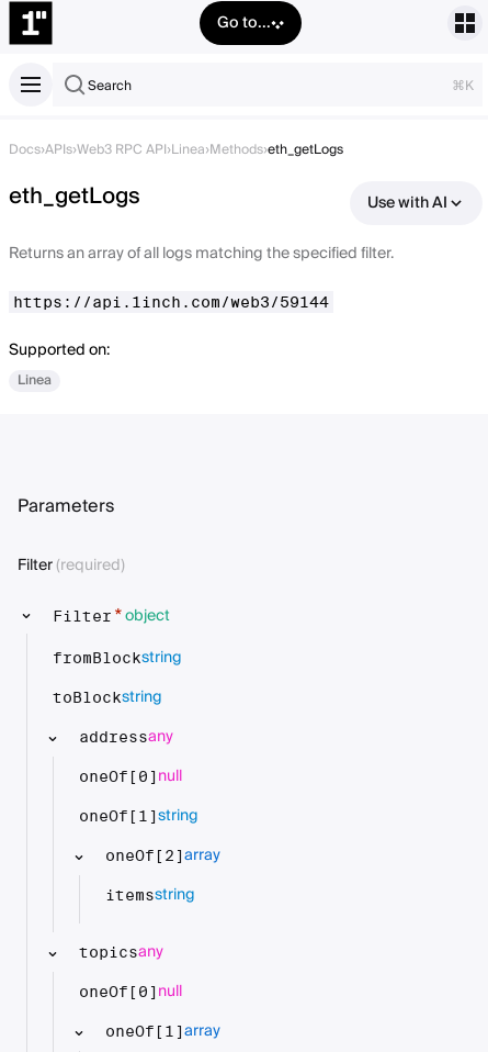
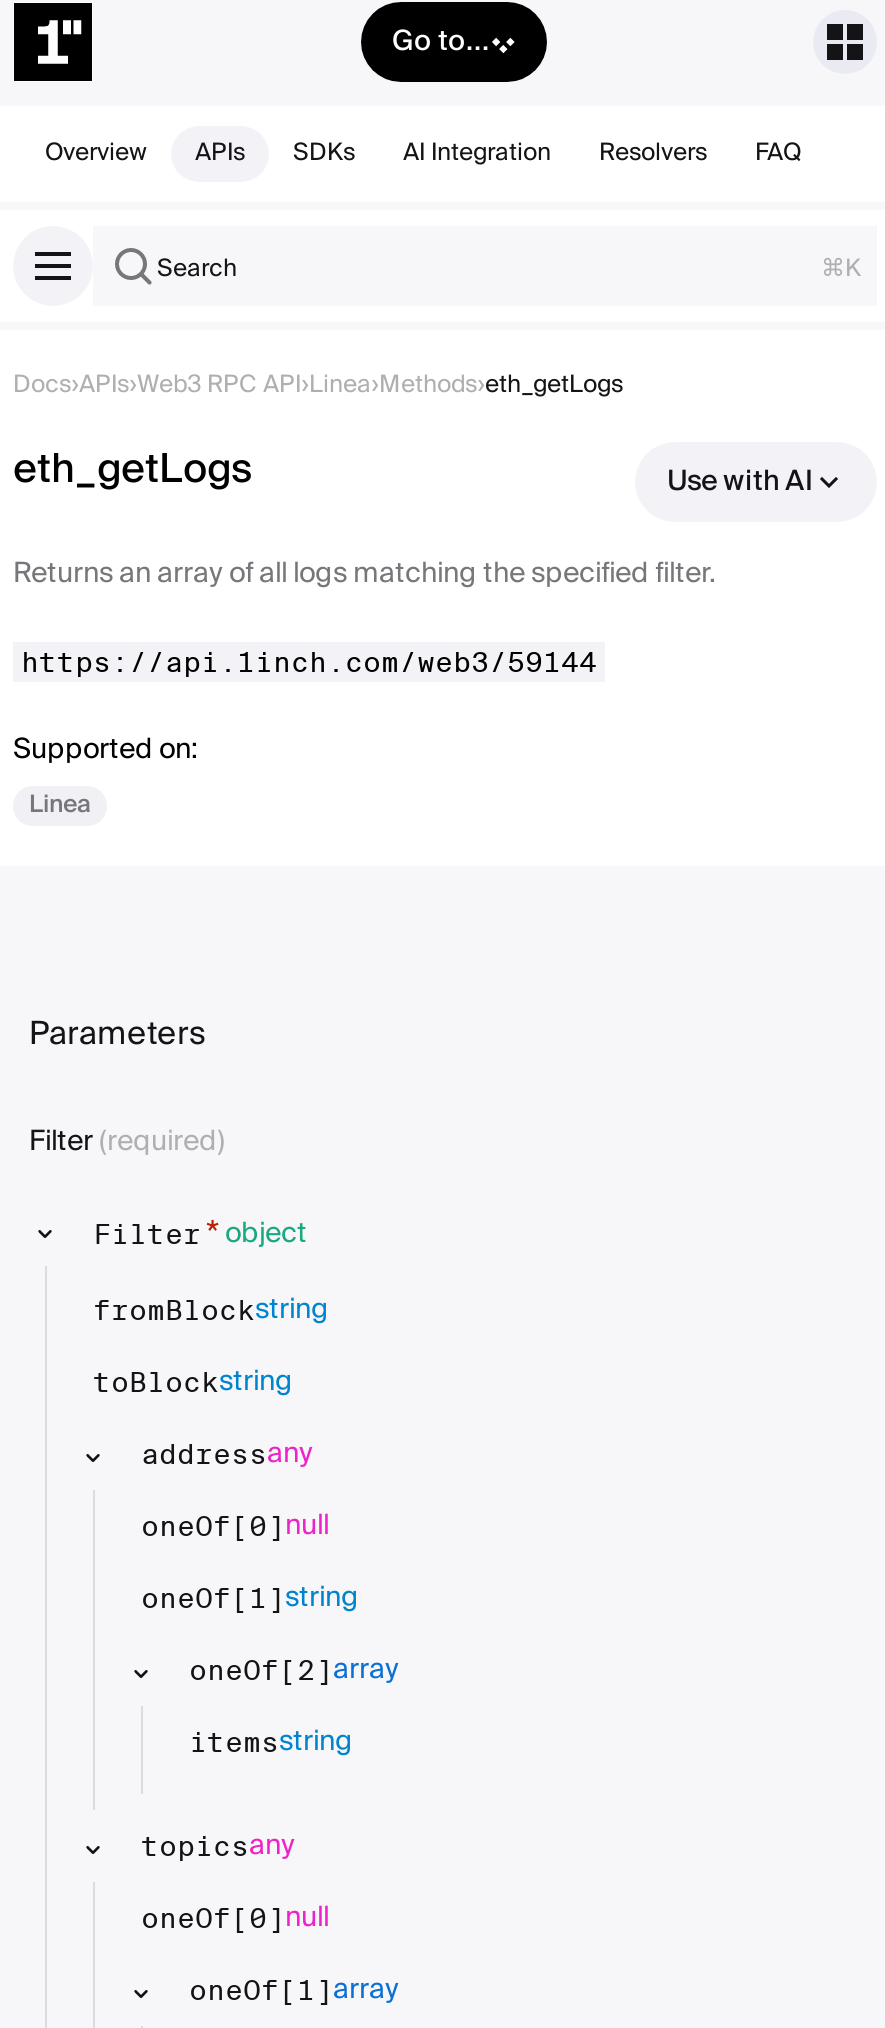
none -> [45,132,801,174] Overview | APIs | SDKs | AI Integration | Resolvers | FAQ

